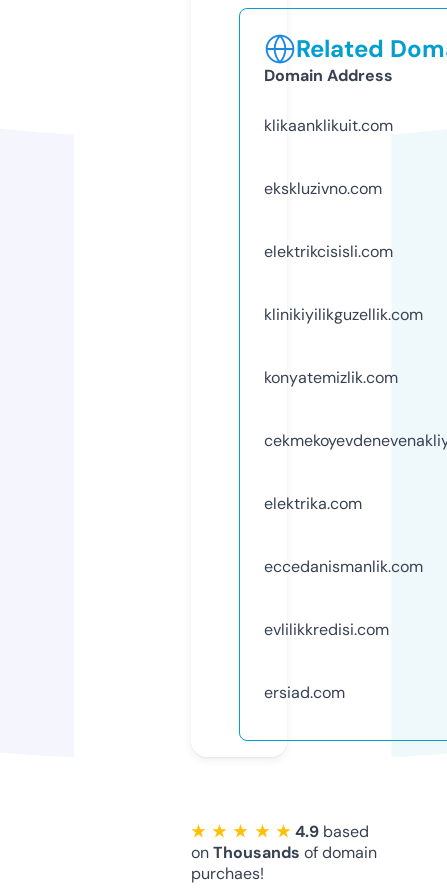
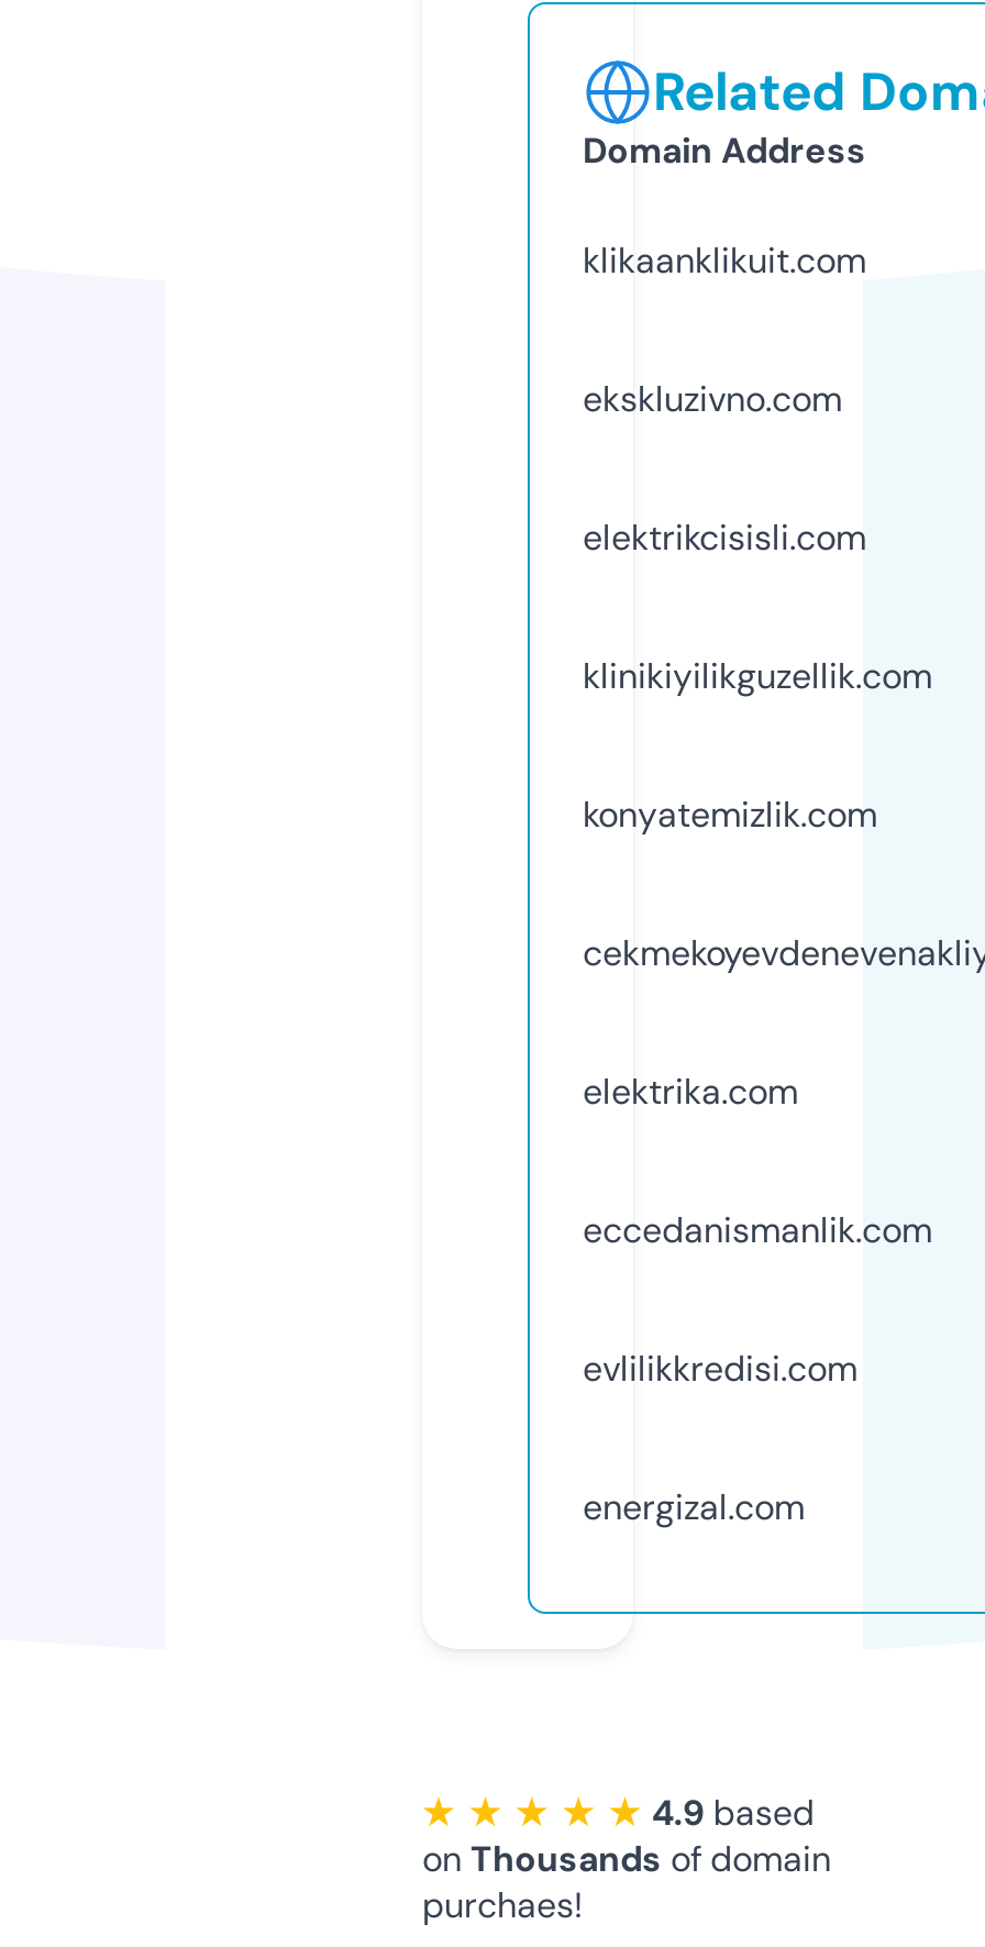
[264,682,345,703] ersiad.com -> [583,1484,805,1530] energizal.com

